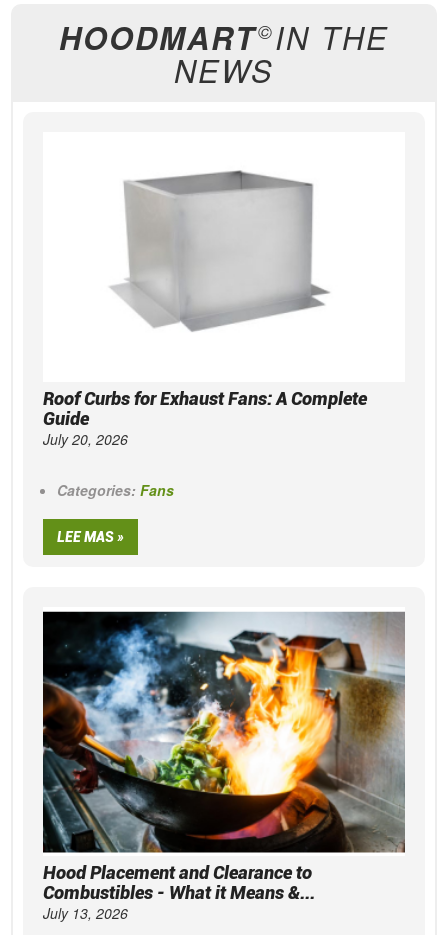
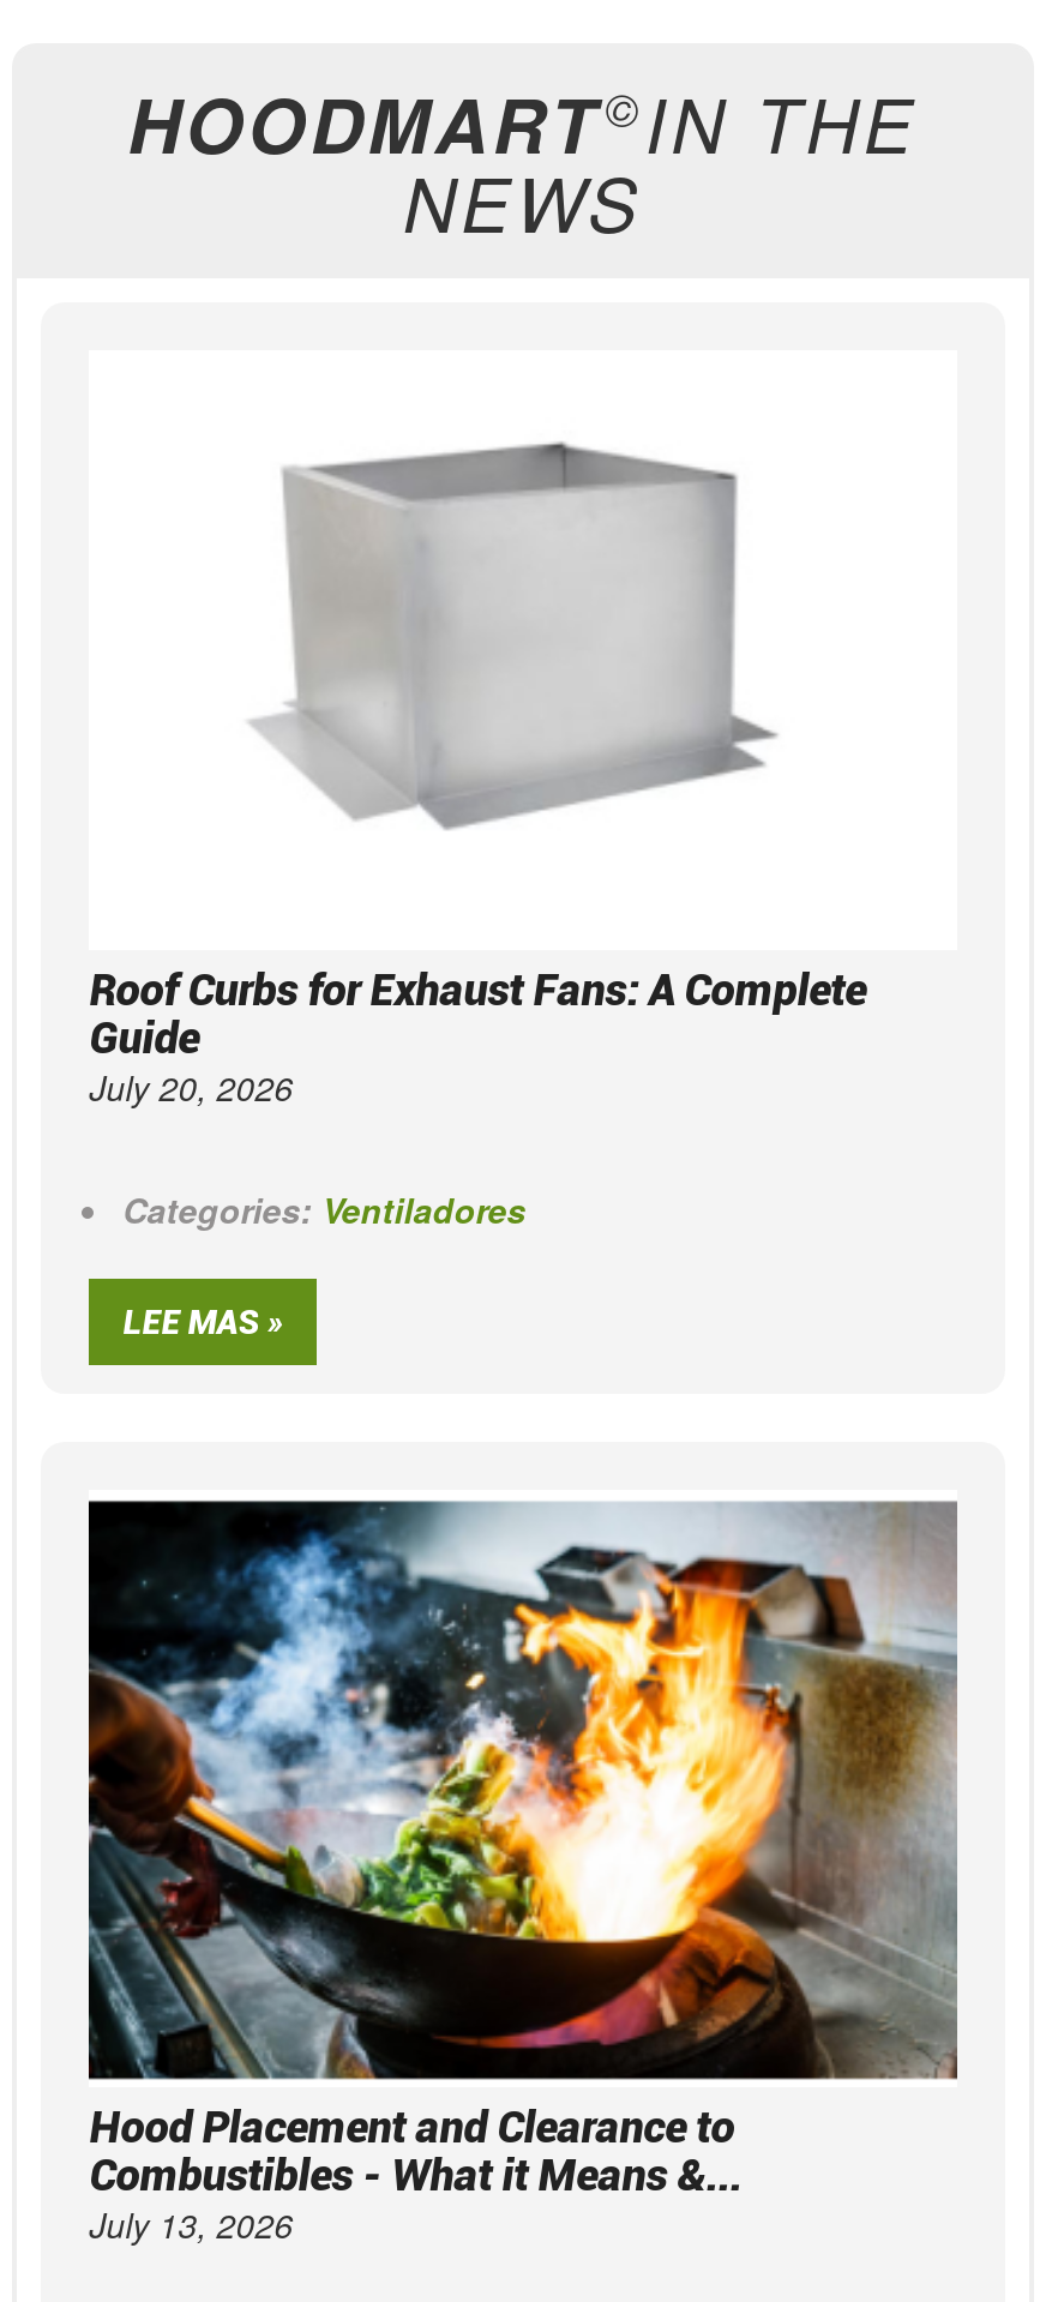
[57,480,174,500] Categories: Fans -> [123,1186,526,1234] Categories: Ventiladores

